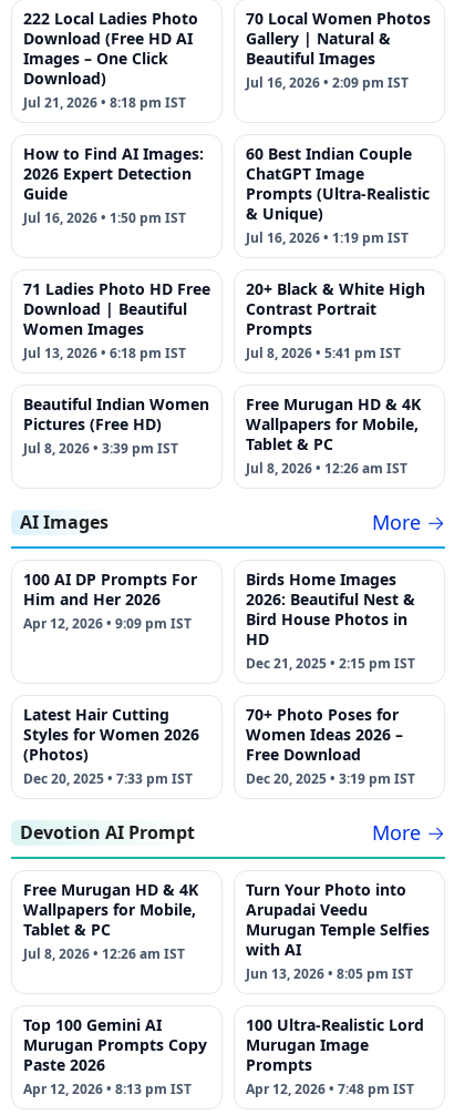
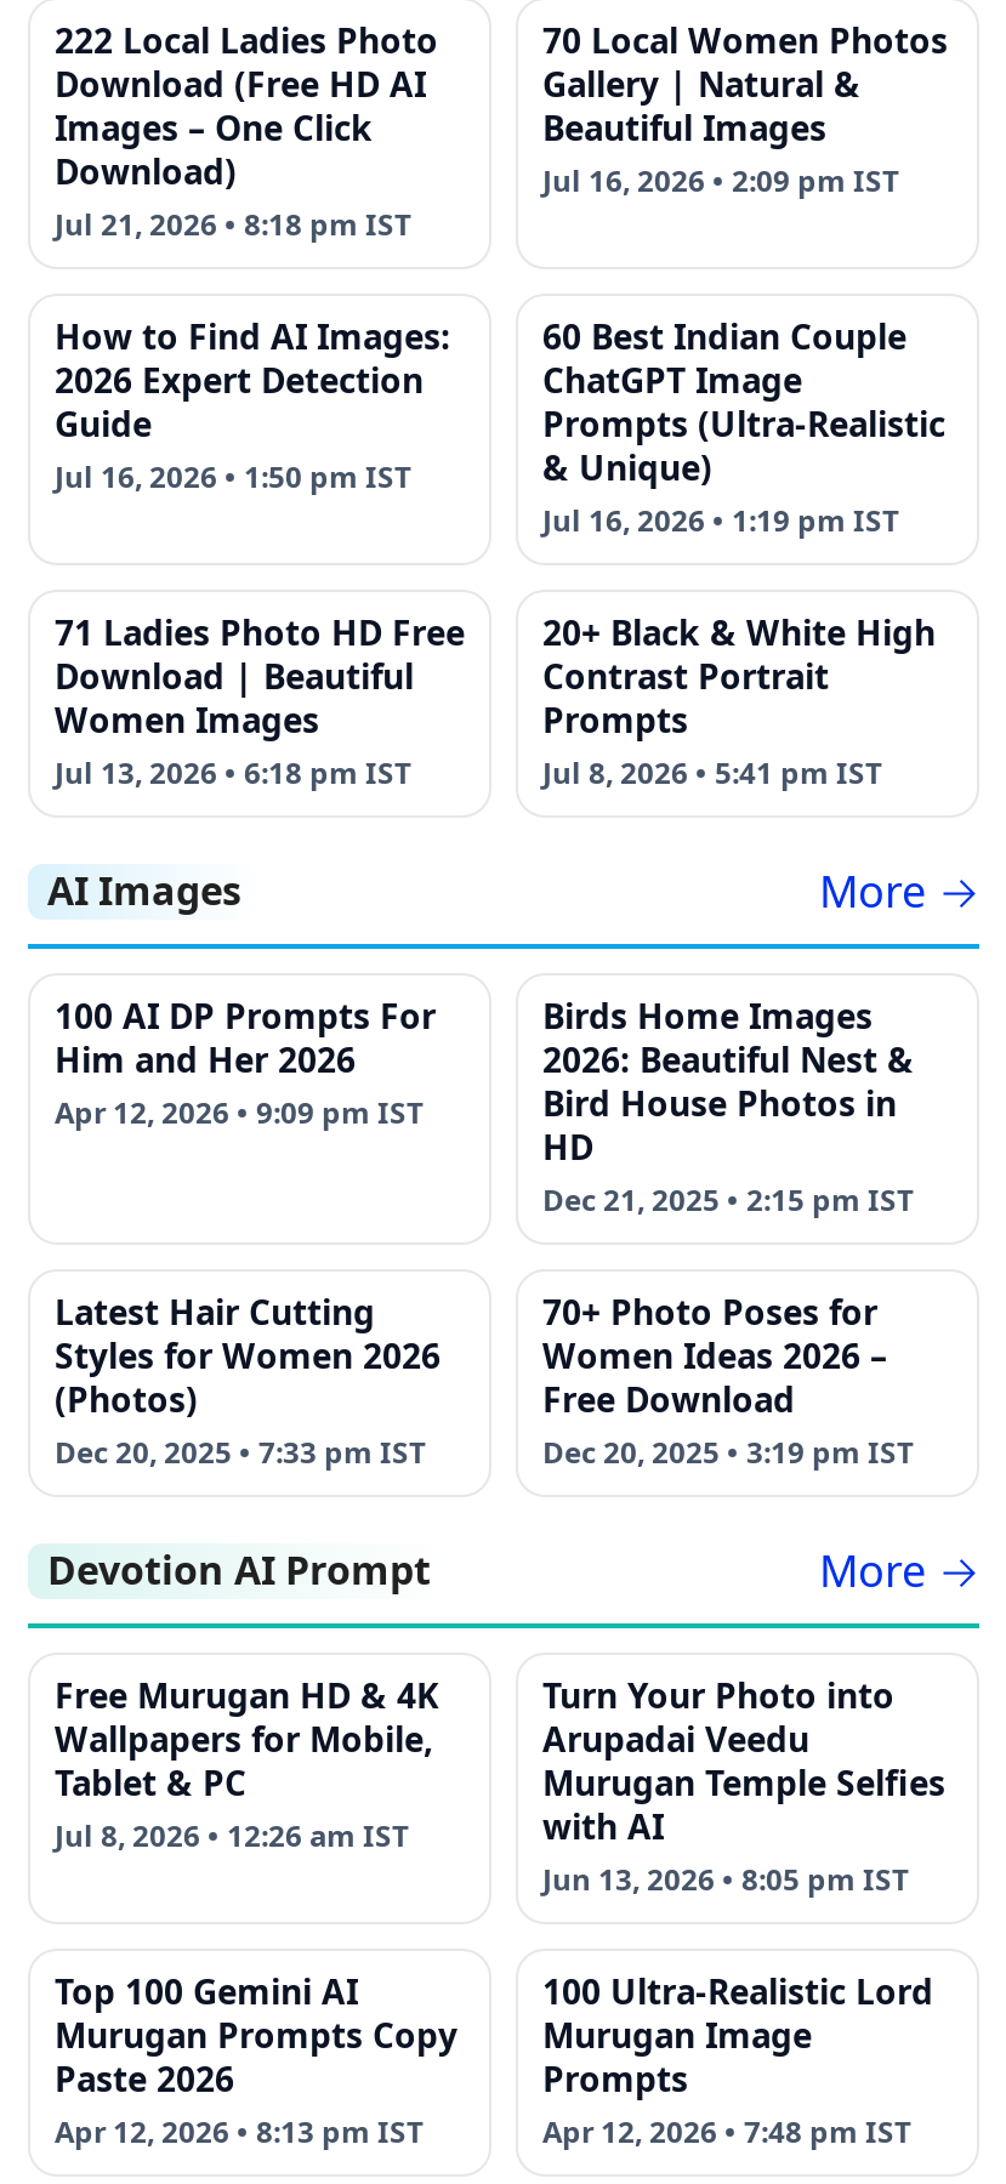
[23,393,209,458] Beautiful Indian Women | Pictures (Free HD) | Jul 8, 2026 • 3:39 pm IST -> none
[246,393,421,478] Free Murugan HD & 4K | Wallpapers for Mobile, | Tablet & PC | Jul 8, 2026 • 12:26 am IST -> none

